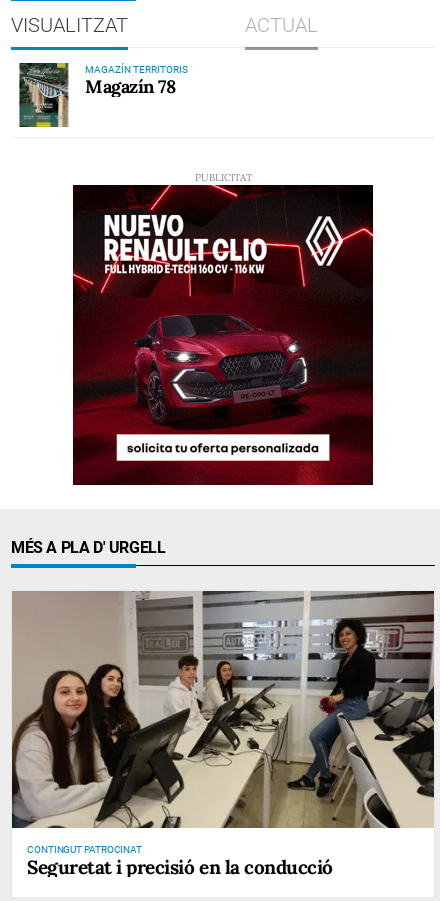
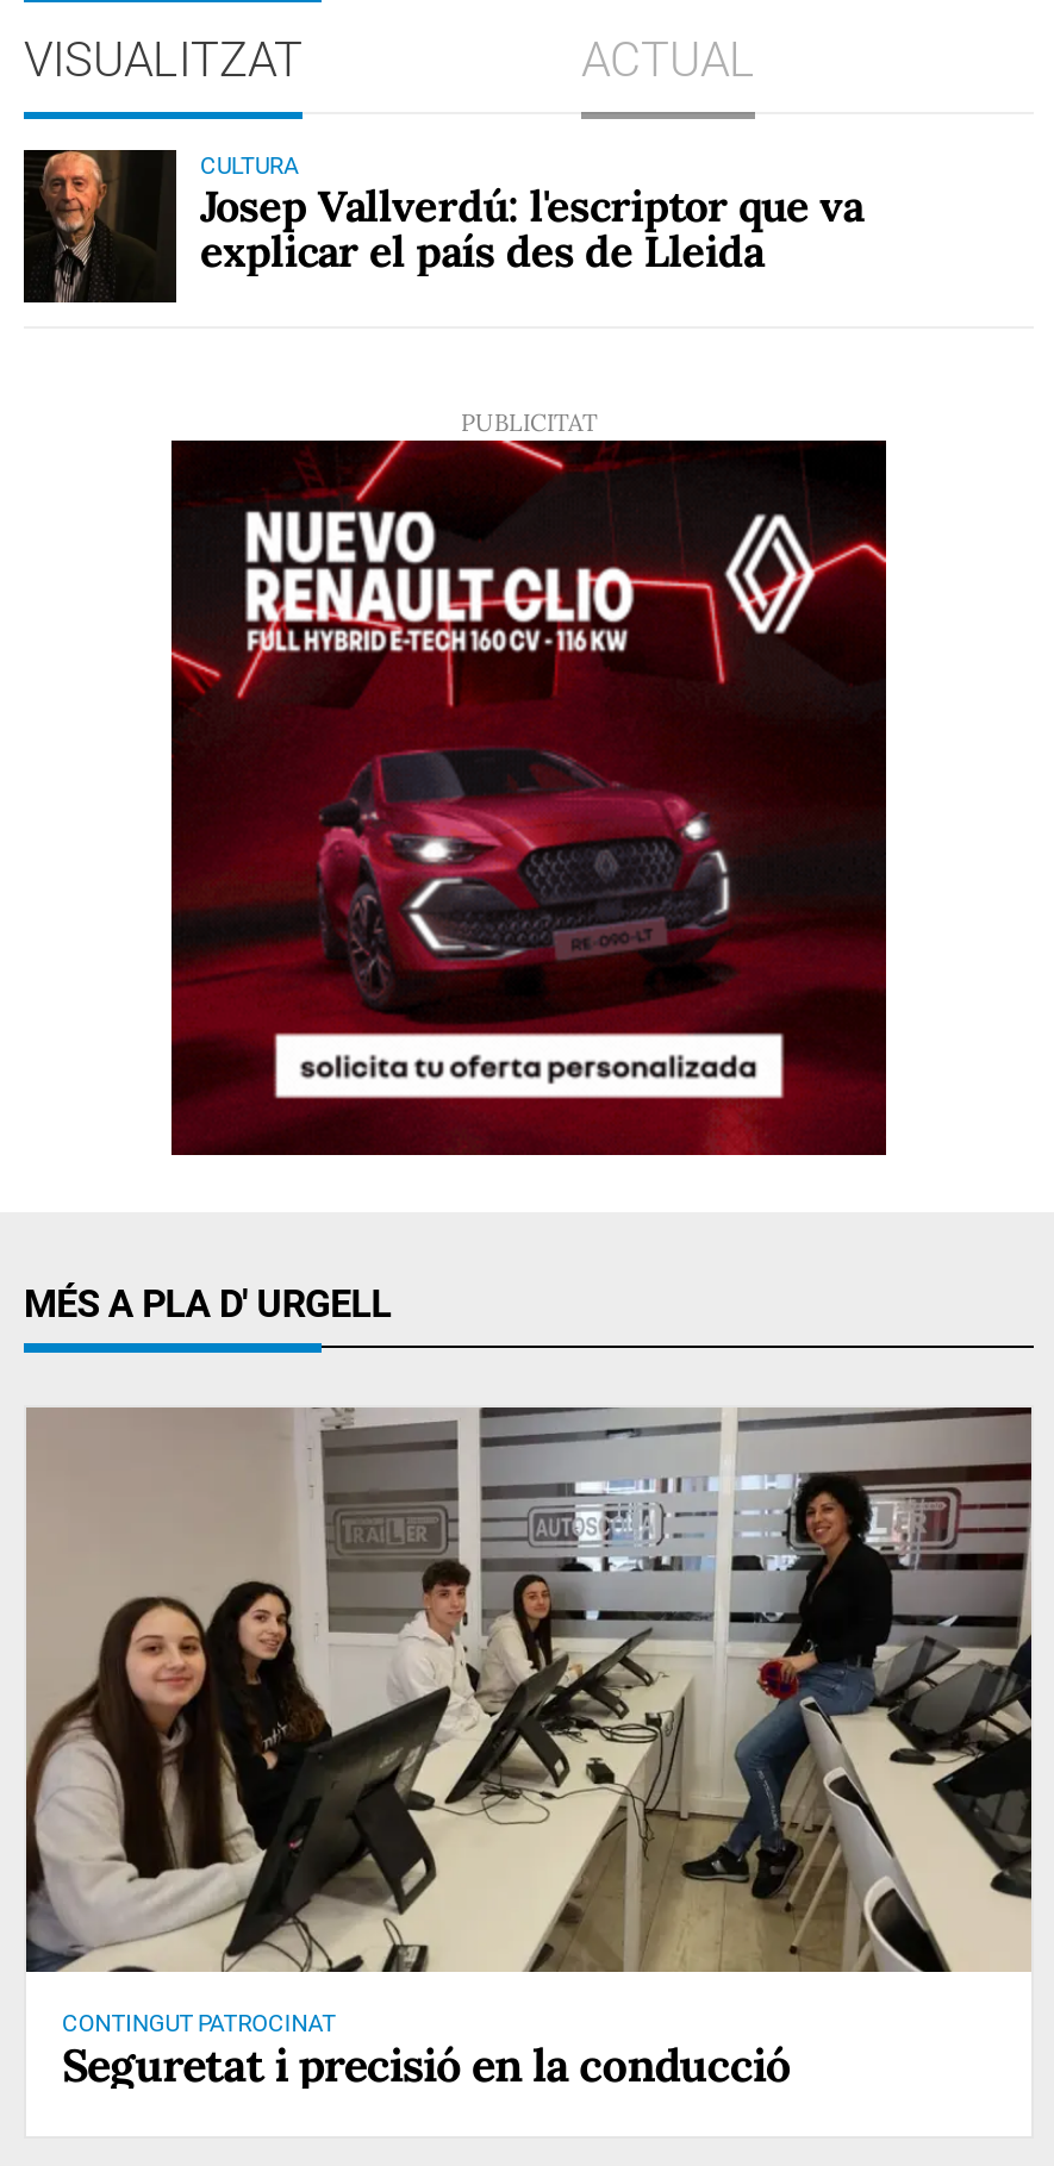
[11,62,188,128] [image] | MAGAZÍN TERRITORIS | Magazín 78 -> [21,148,863,305] [image] | CULTURA | Josep Vallverdú: l'escriptor que va | explicar el país des de Lleida

